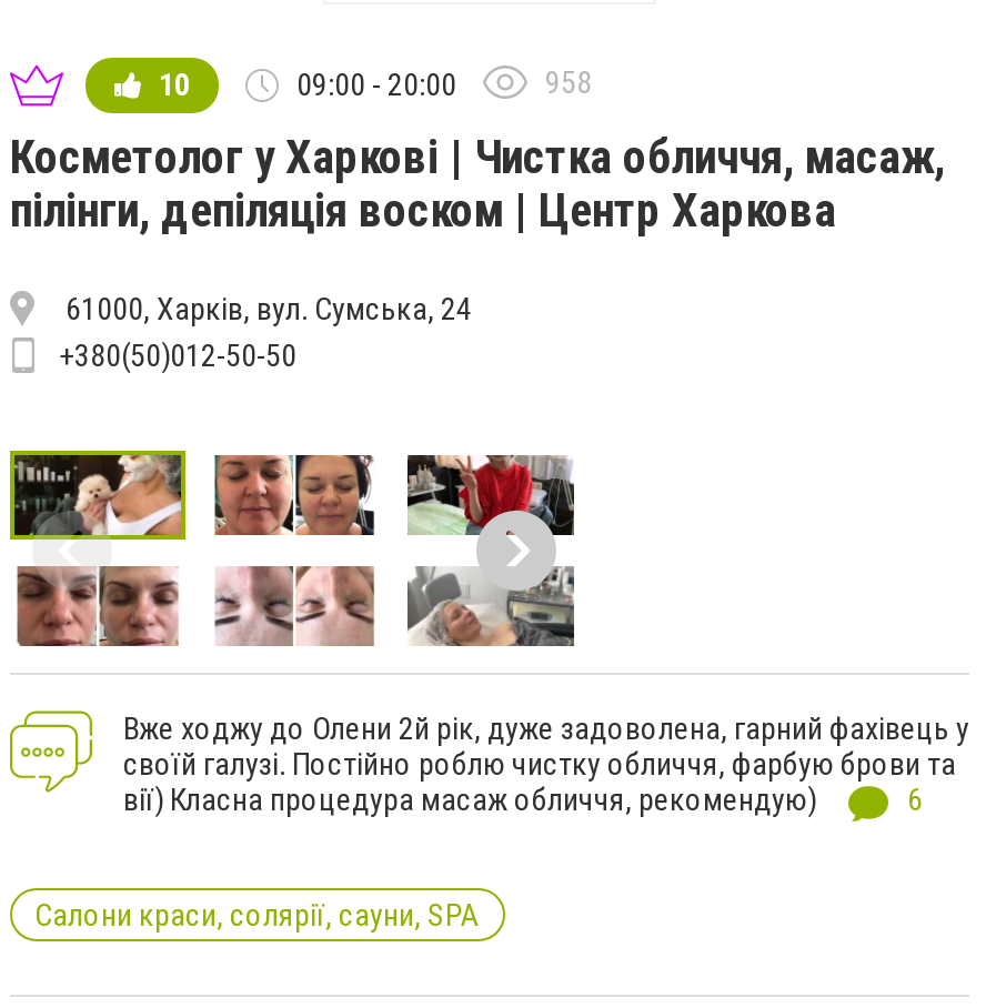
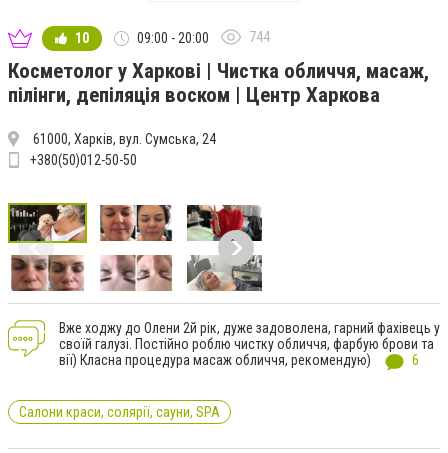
[545,65,592,100] 958 -> [249,29,270,45] 744

